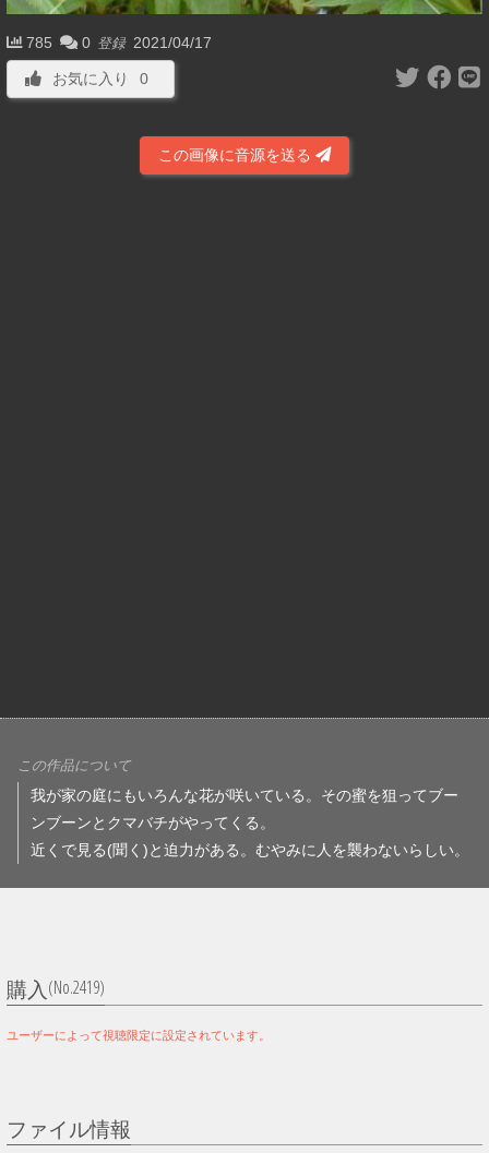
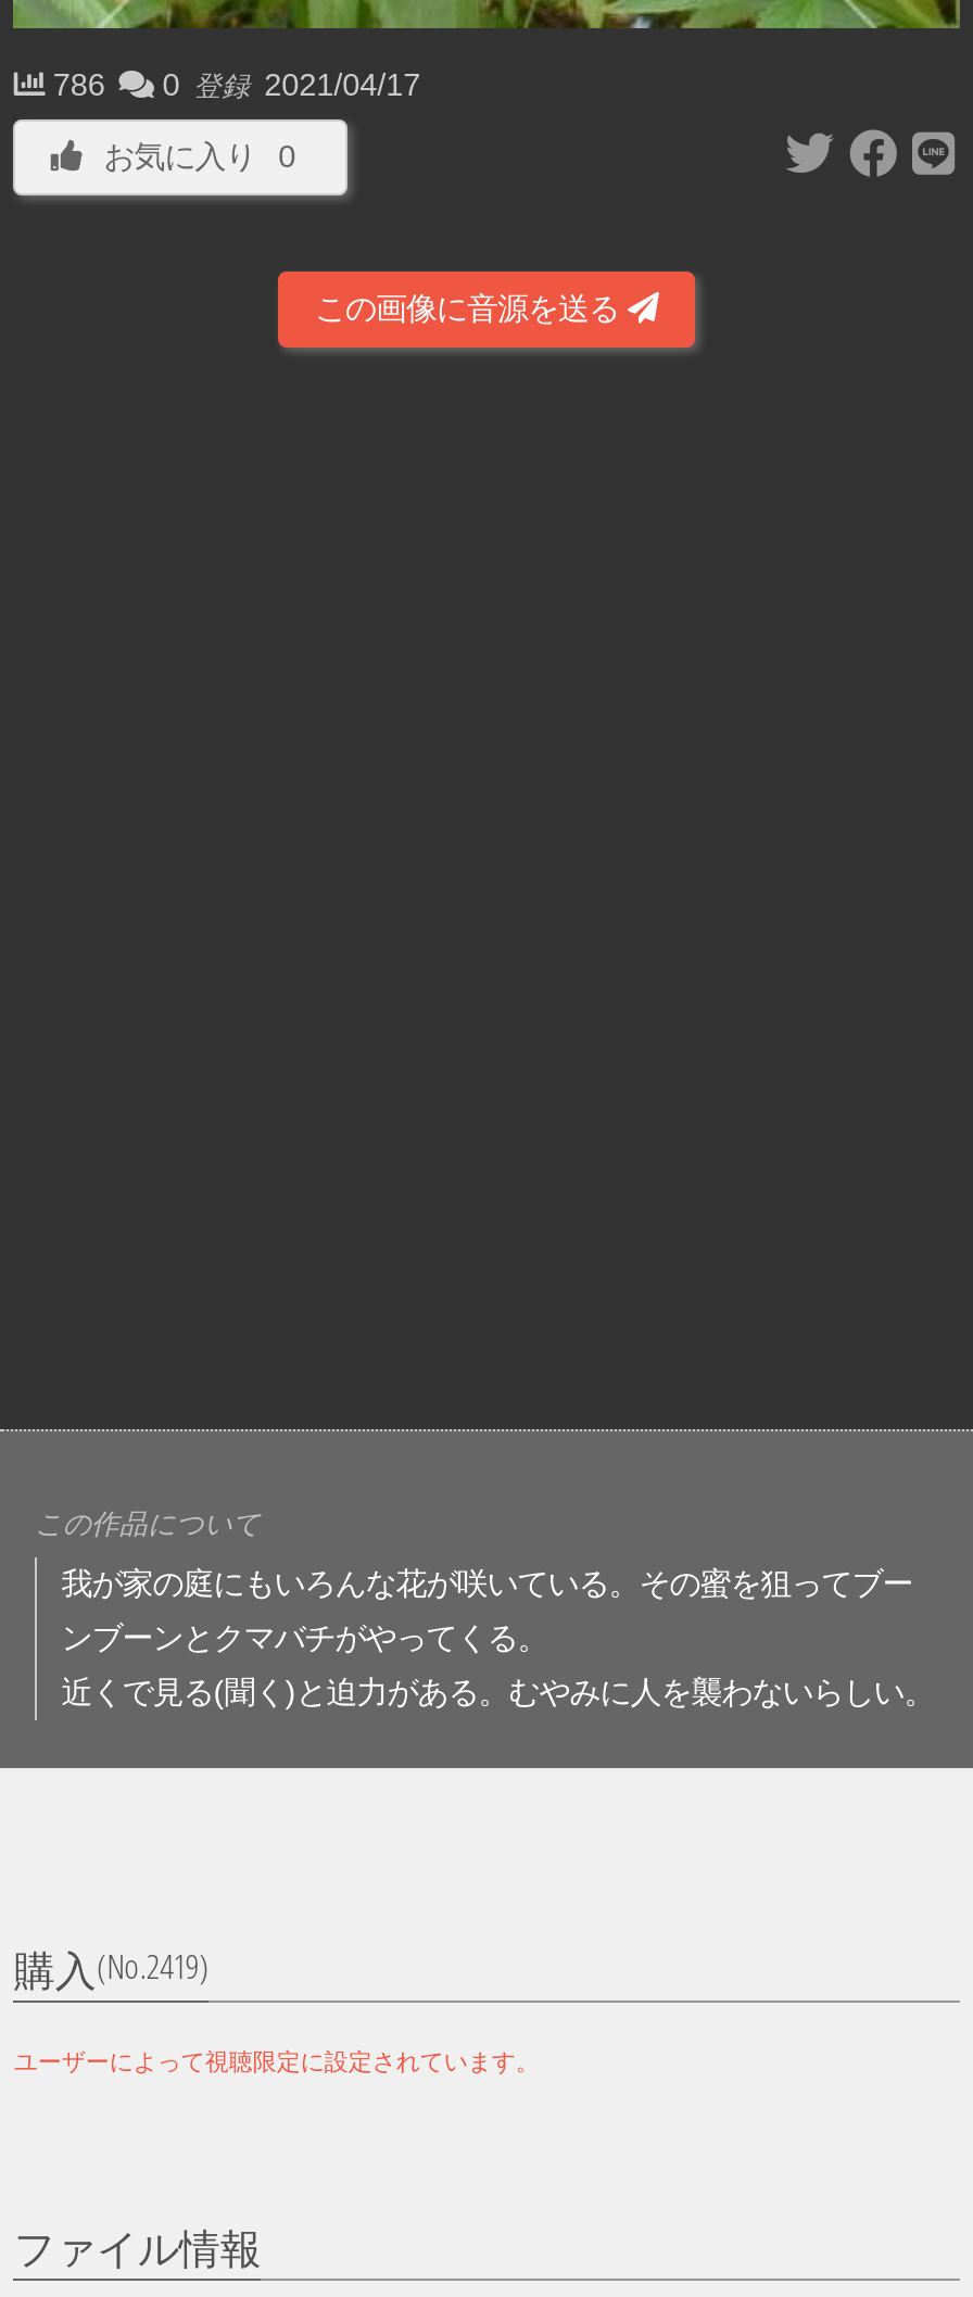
[27,33,211,51] 785 0 登録 2021/04/17 -> [53,67,420,101] 786 0 登録 2021/04/17

